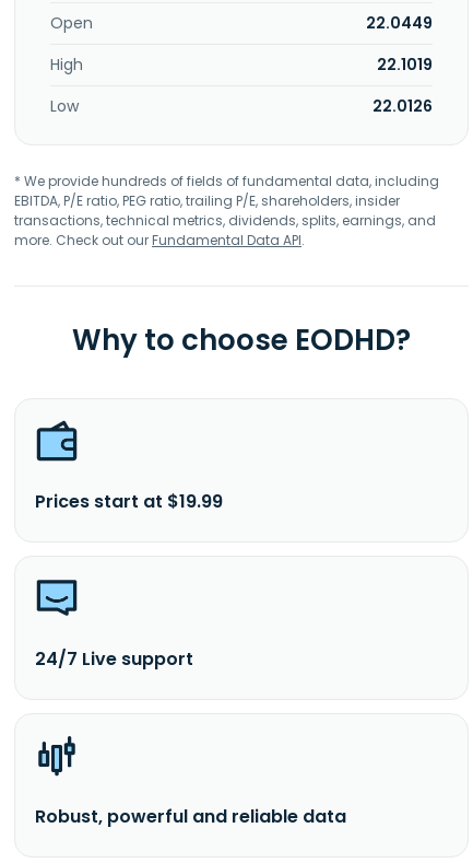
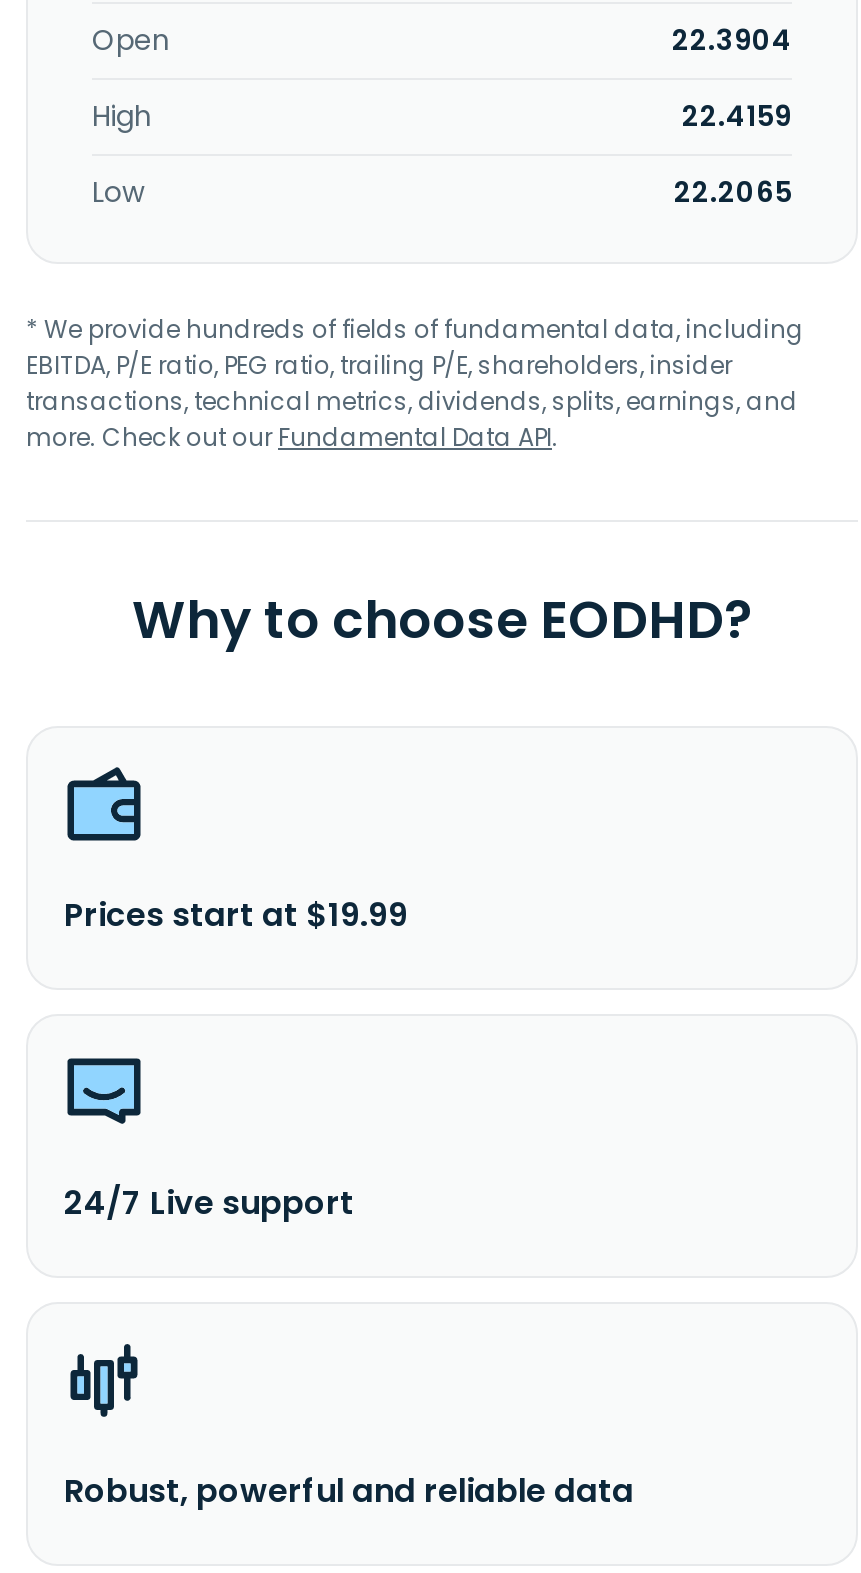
[366,12,433,34] 22.0449 -> [672,20,792,60] 22.3904
[377,54,433,75] 22.1019 -> [682,96,792,136] 22.4159
[373,95,433,117] 22.0126 -> [674,172,792,212] 22.2065

